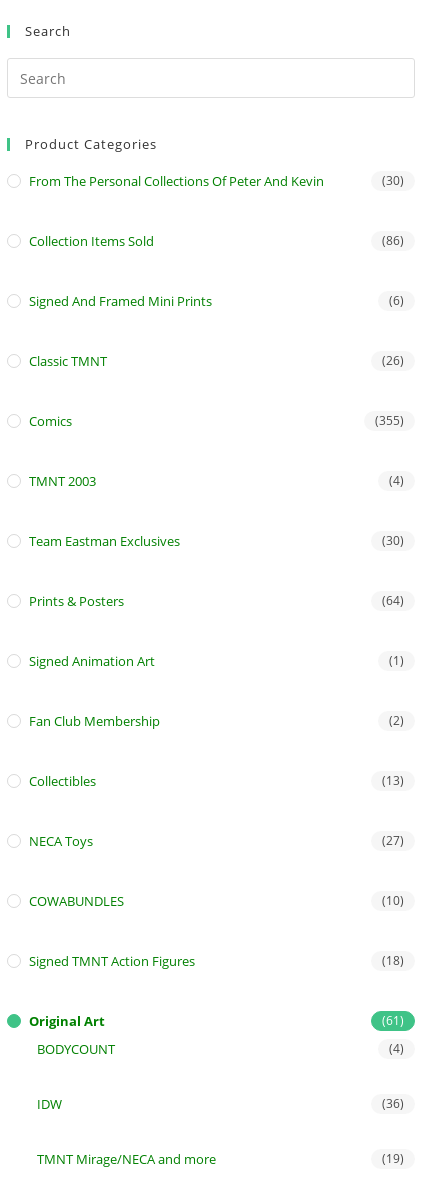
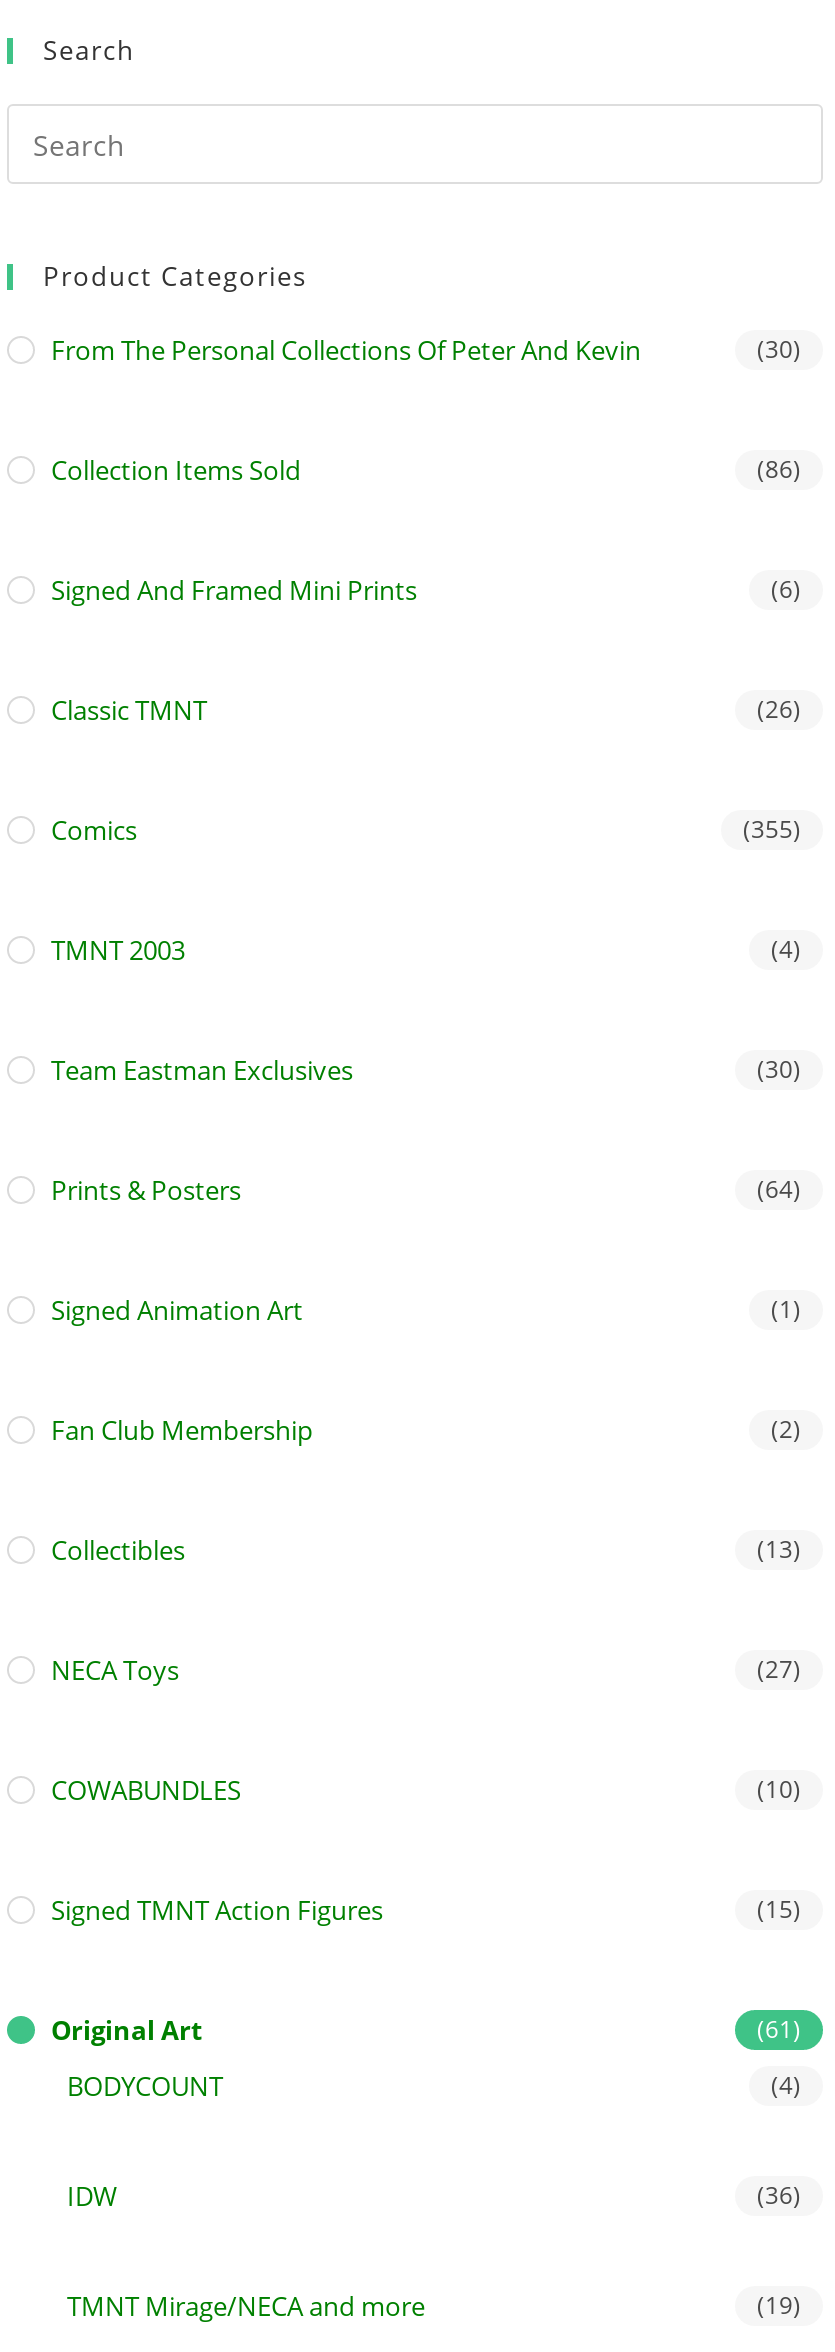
[382,952,404,969] (18) -> [757,1892,801,1926] (15)

